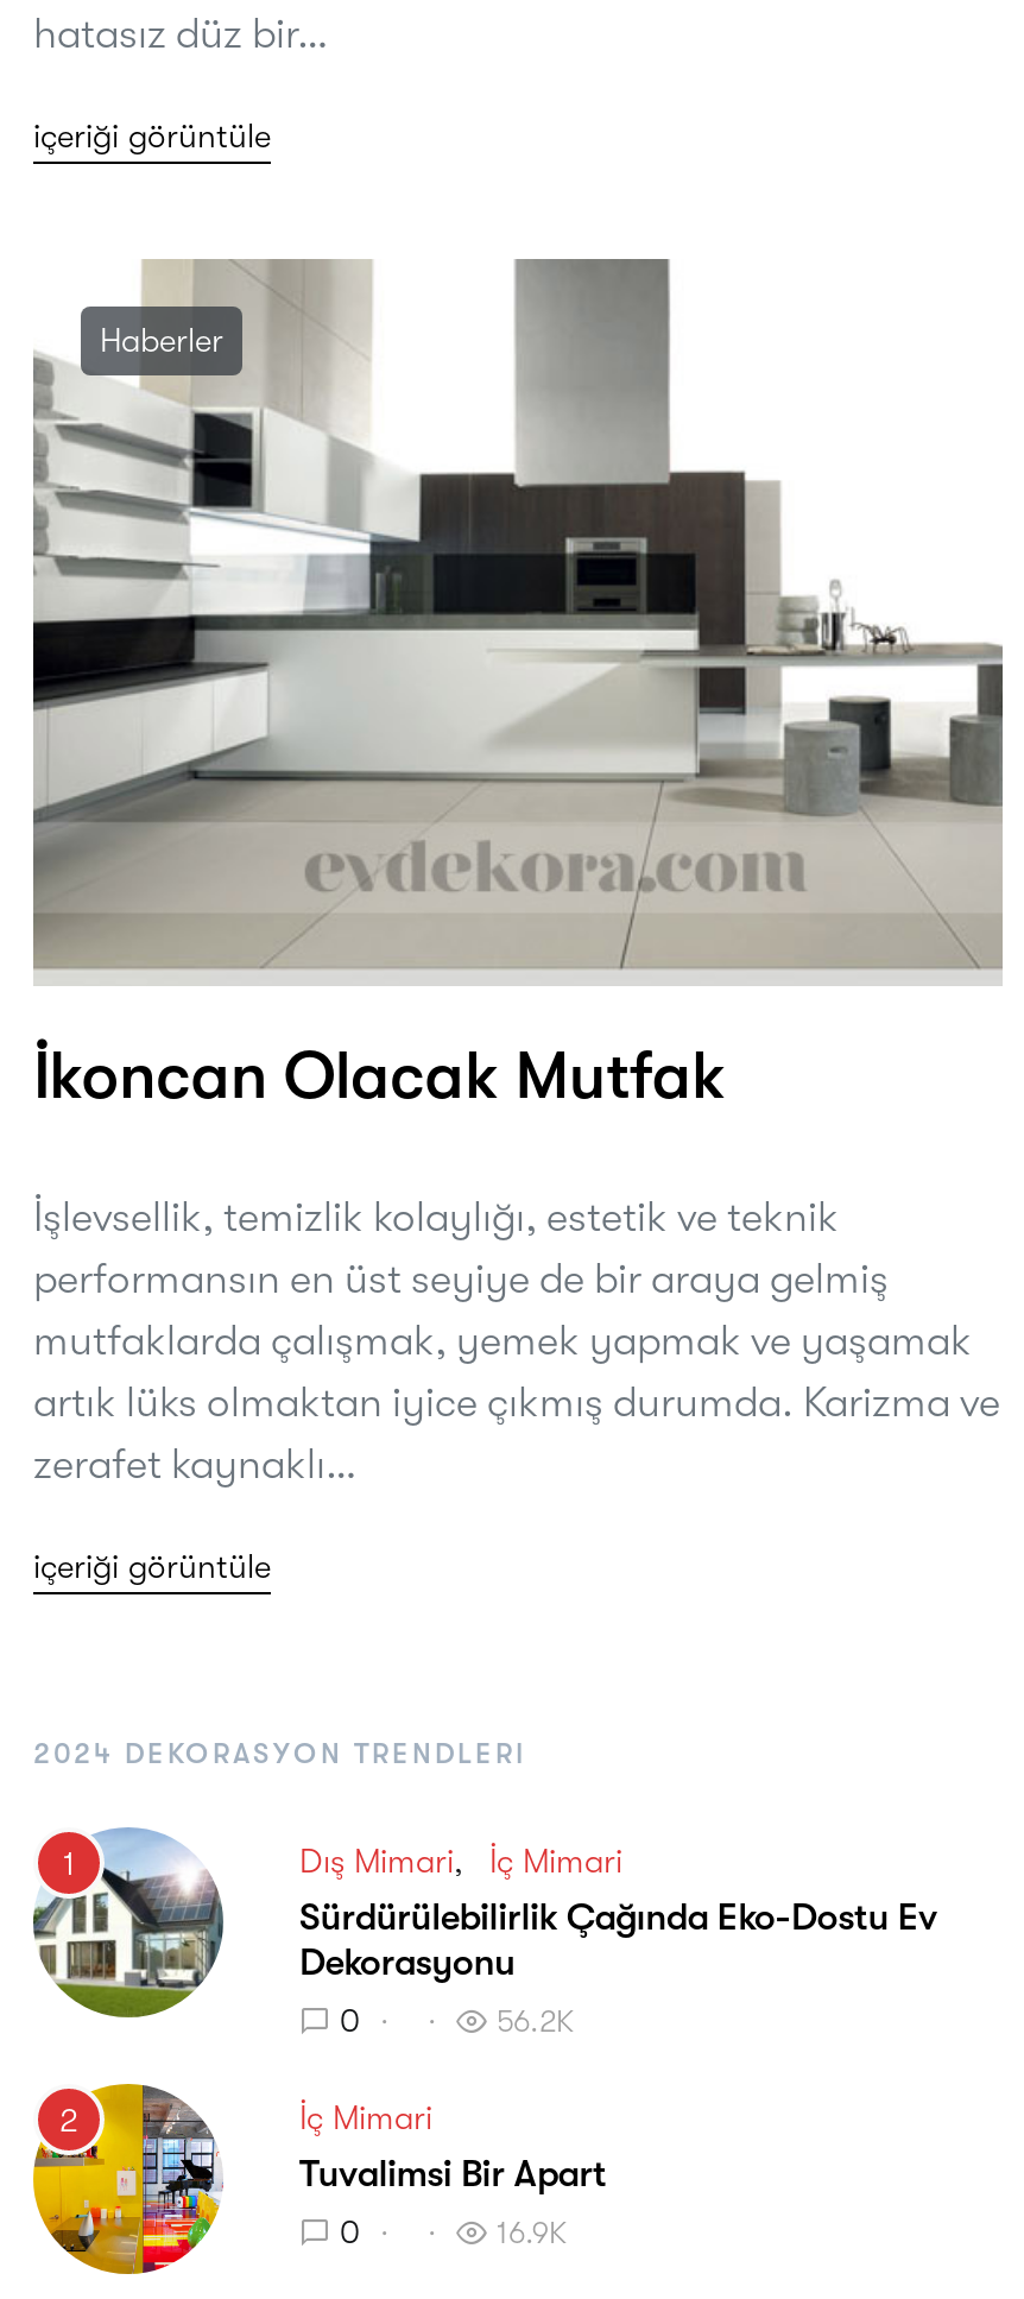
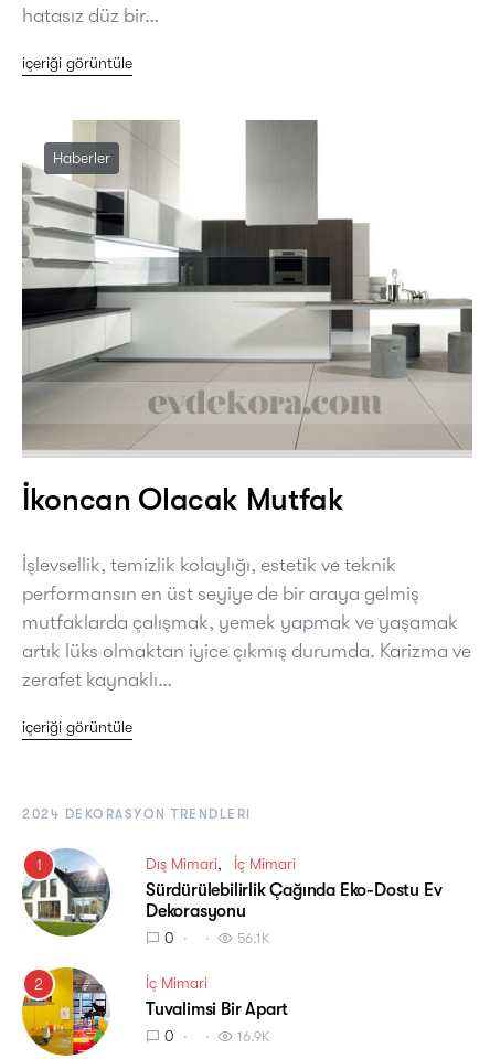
[497,2003,575,2039] 56.2K -> [237,930,270,946] 56.1K

